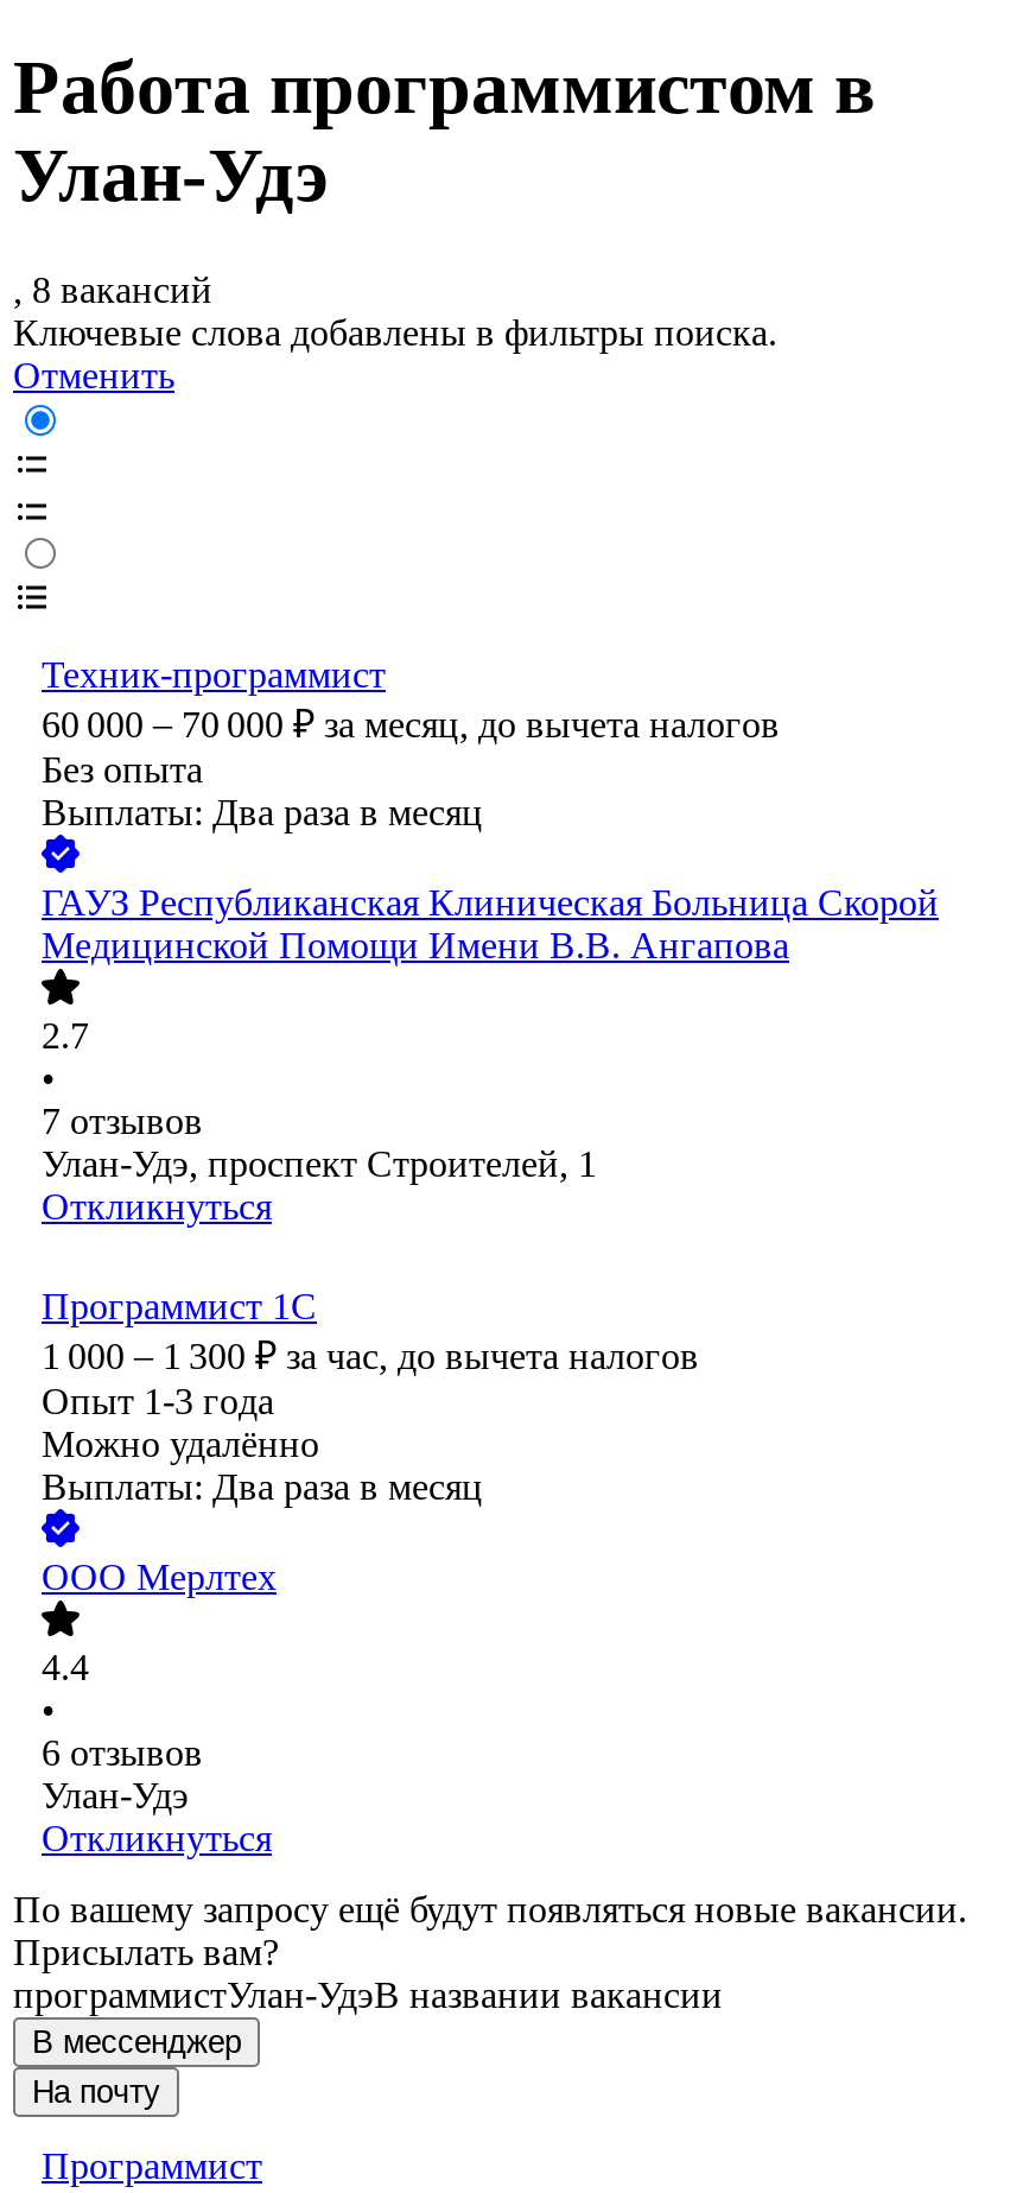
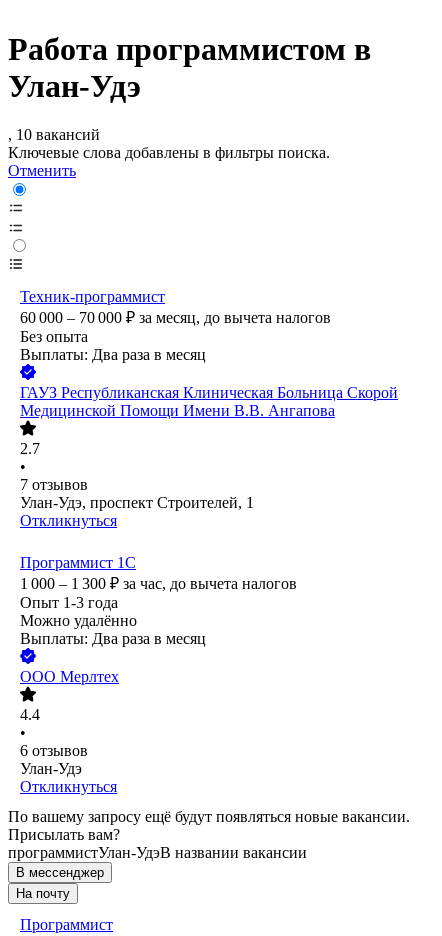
[13,271,212,311] , 8 вакансий -> [8,126,100,143] , 10 вакансий

